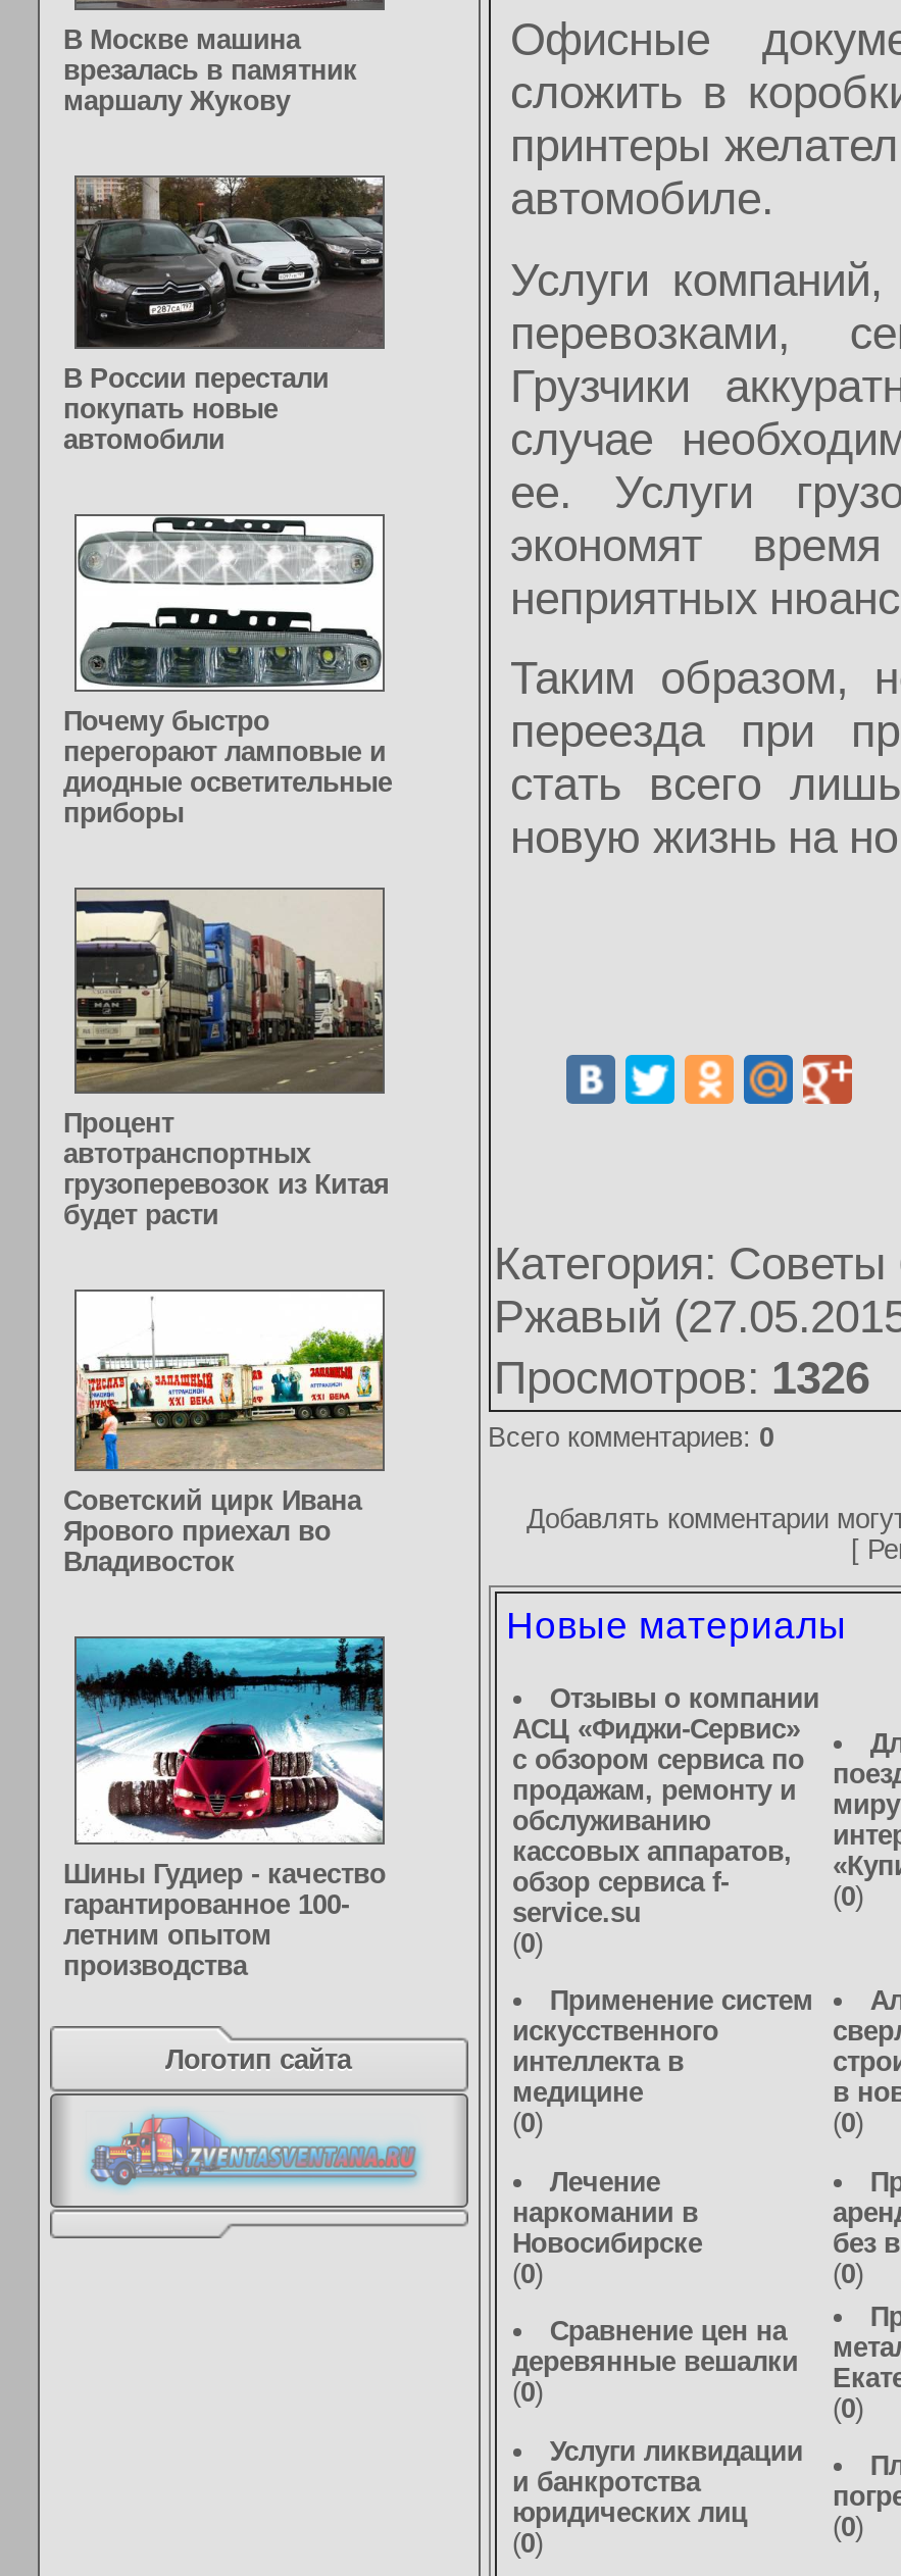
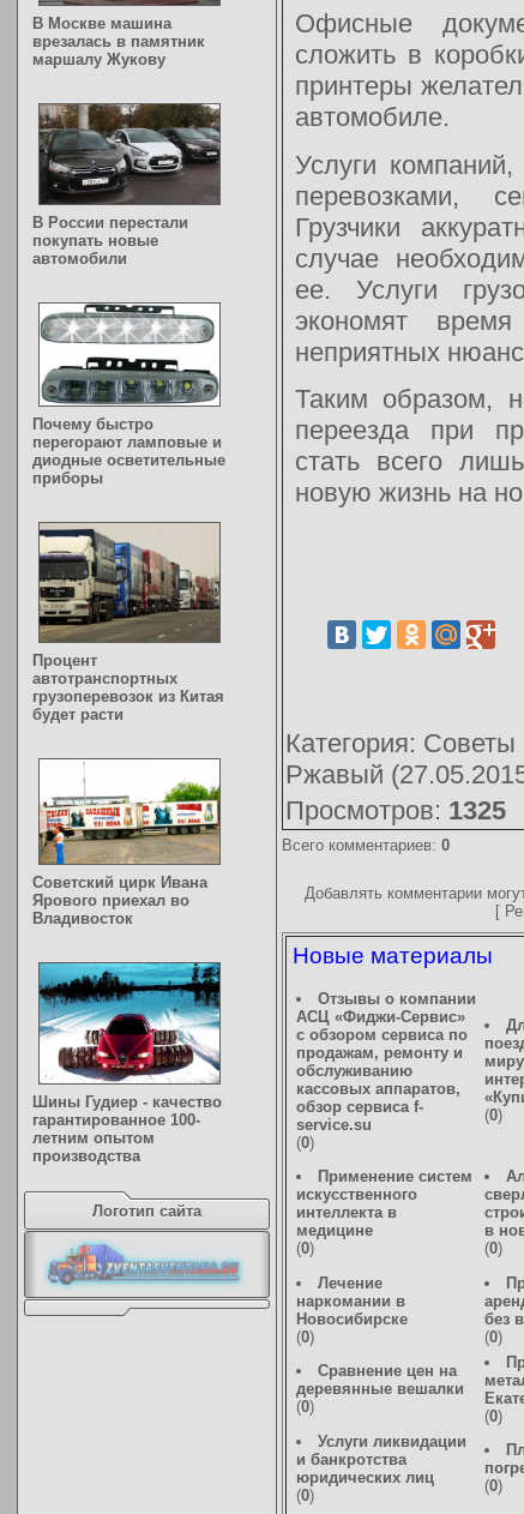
[494,1353,869,1404] Просмотров: 1326 -> [285,796,505,826] Просмотров: 1325

